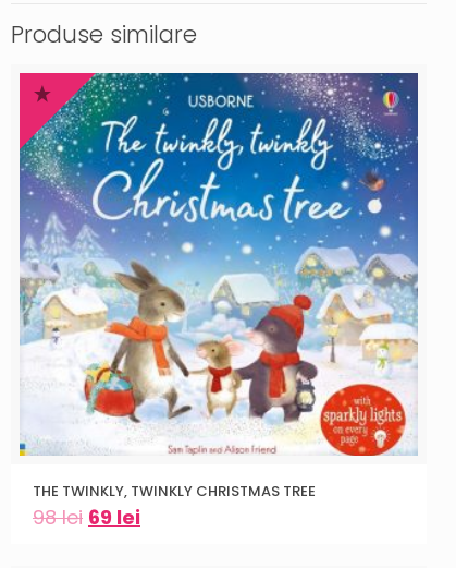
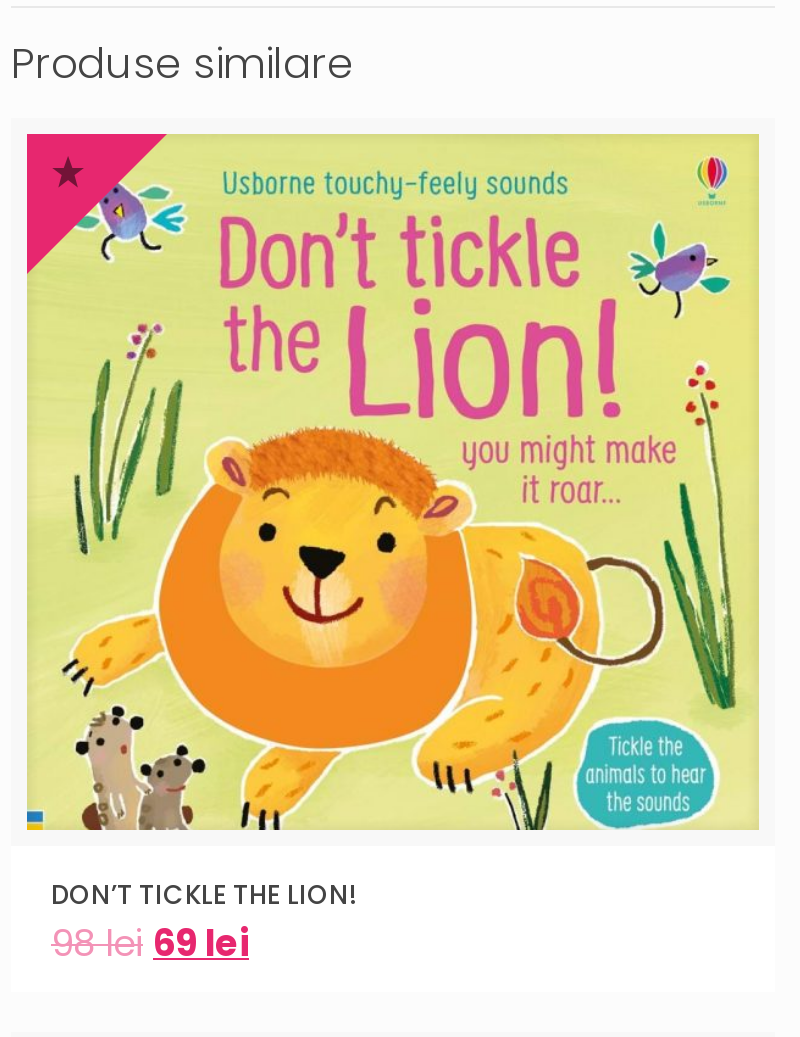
[19,72,419,501] [image] | THE TWINKLY, TWINKLY CHRISTMAS TREE -> [25,132,761,915] [image] | DON’T TICKLE THE LION!

